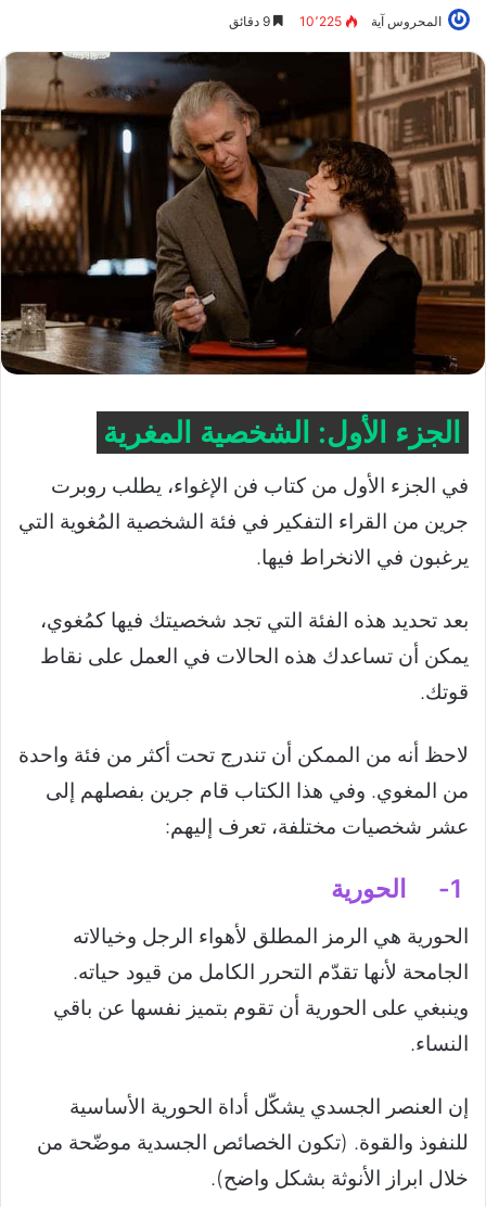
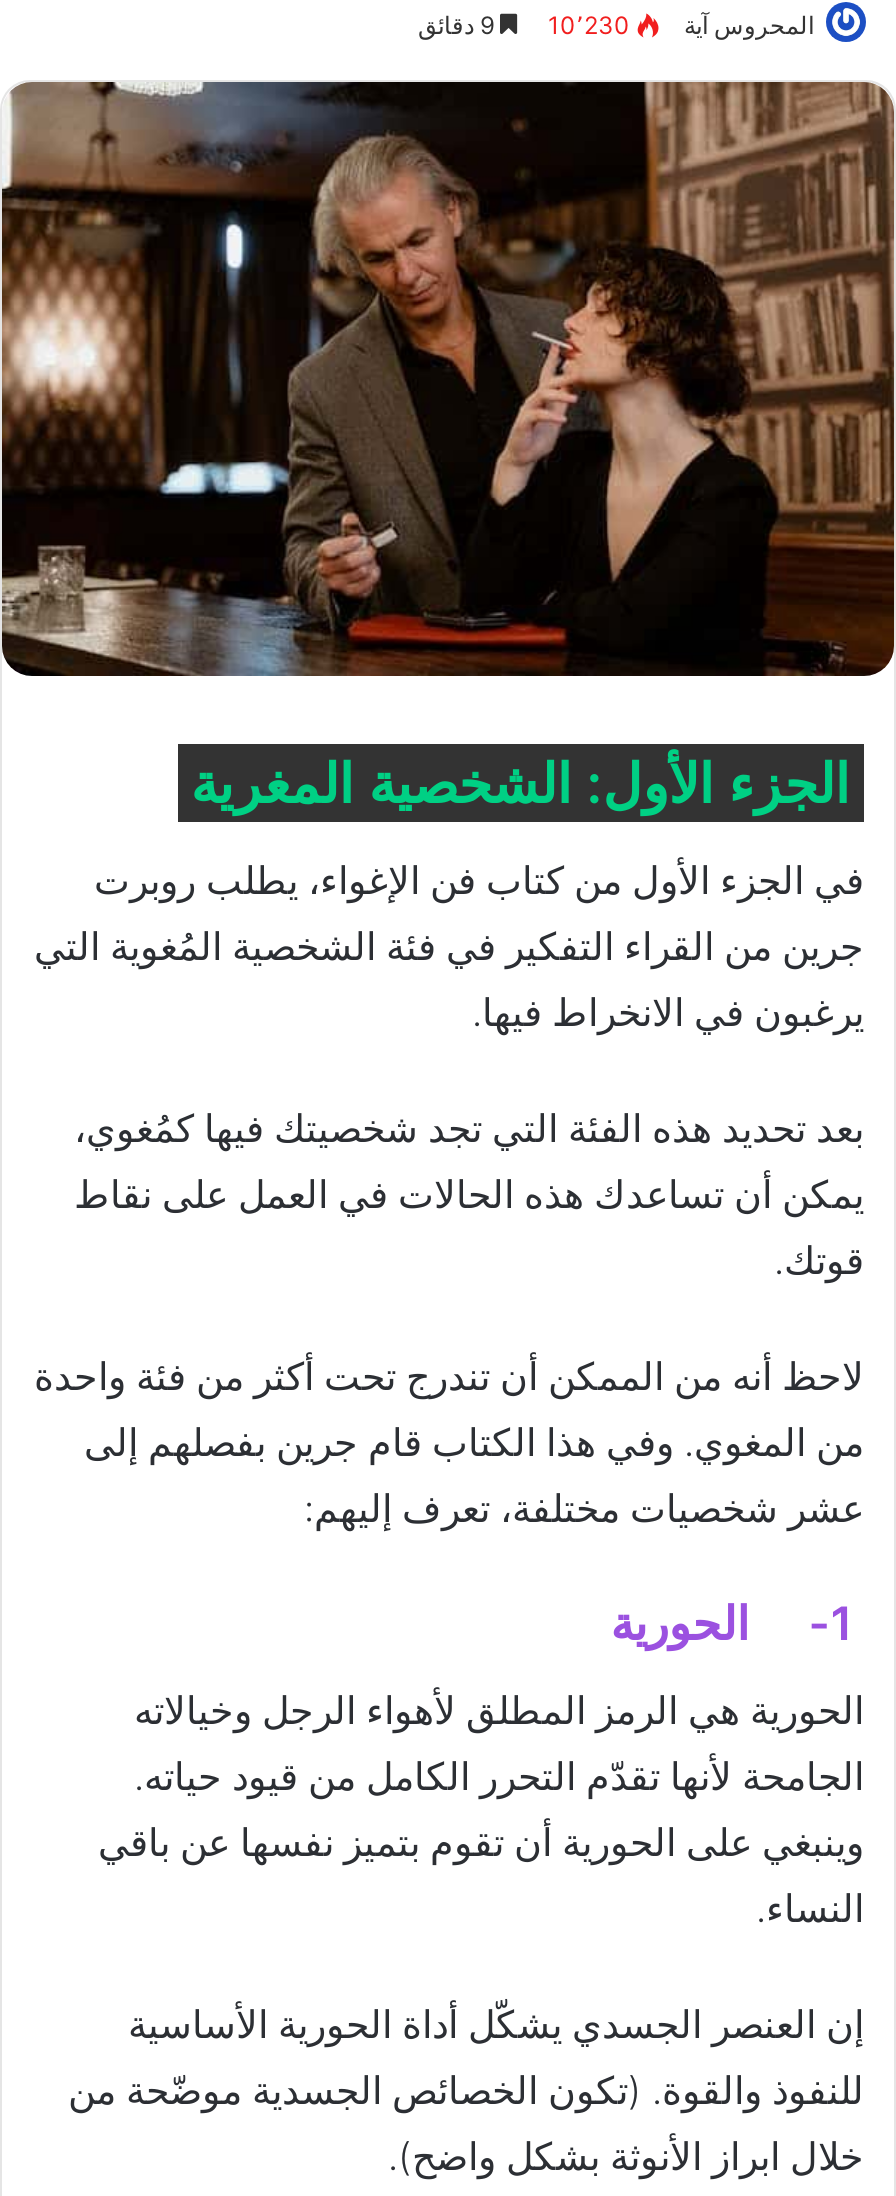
[299,13,342,29] 10٬225 -> [548,9,630,39] 10٬230

